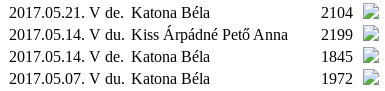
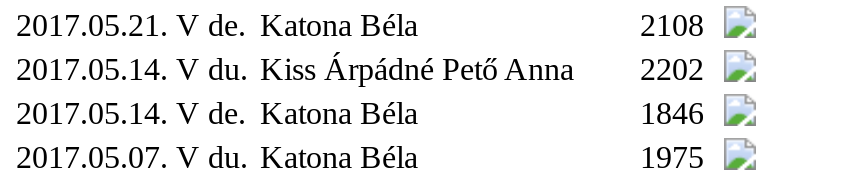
[321,4,353,21] 2104 -> [640,8,704,42] 2108
[9,26,353,43] 2017.05.14. V du. Kiss Árpádné Pető Anna 2199 -> [16,52,704,86] 2017.05.14. V du. Kiss Árpádné Pető Anna 2202
[321,48,353,65] 1845 -> [640,96,704,130] 1846
[321,70,353,87] 1972 -> [640,140,704,174] 1975

